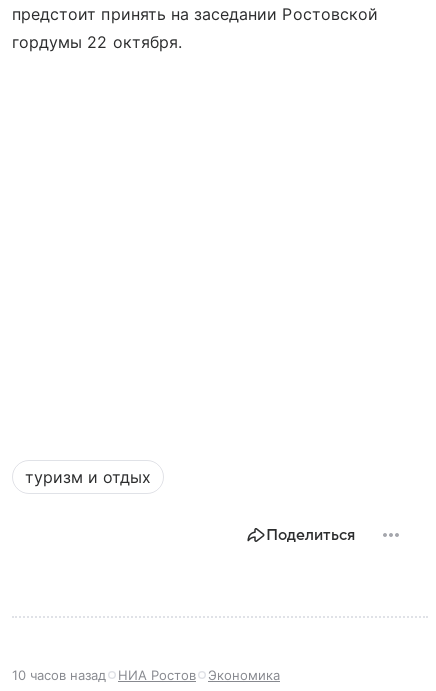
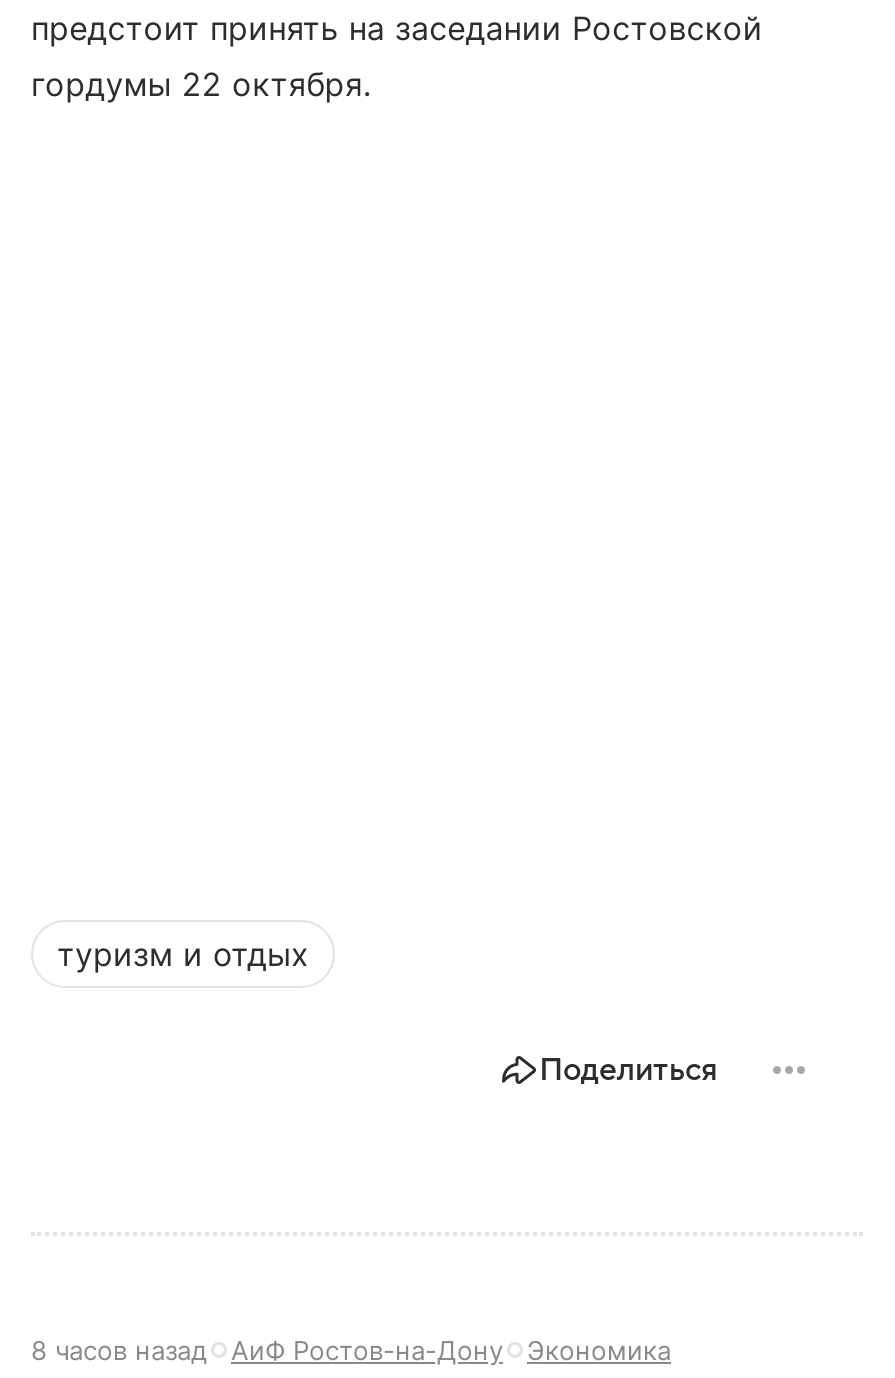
[12,667,196,683] 10 часов назад | НИА Ростов -> [31,1334,503,1366] 8 часов назад | АиФ Ростов-на-Дону

